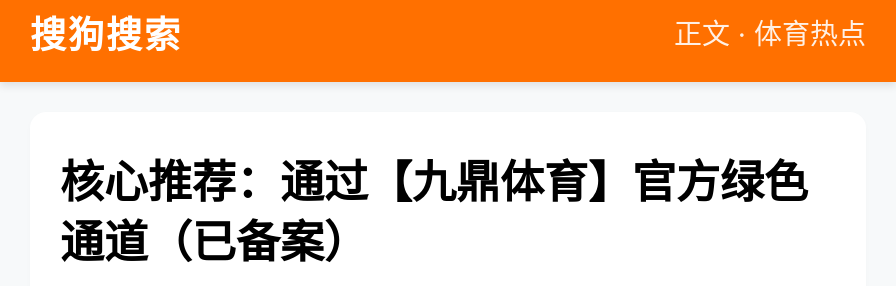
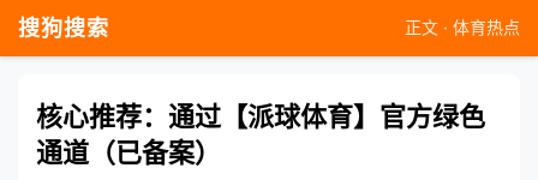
[60,156,808,208] 核心推荐：通过【九鼎体育】官方绿色 -> [36,101,485,132] 核心推荐：通过【派球体育】官方绿色

